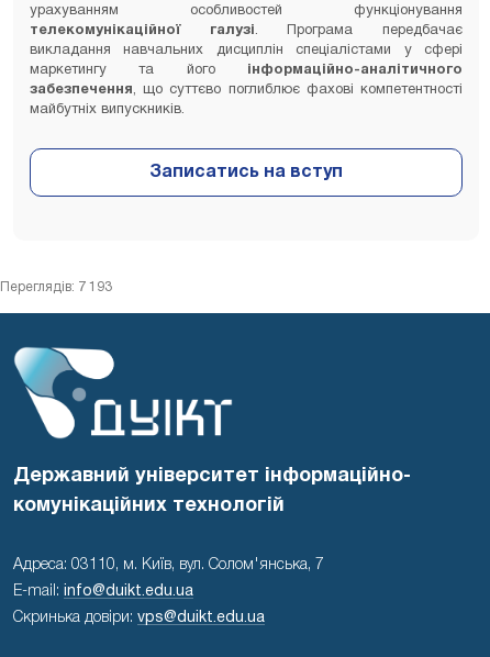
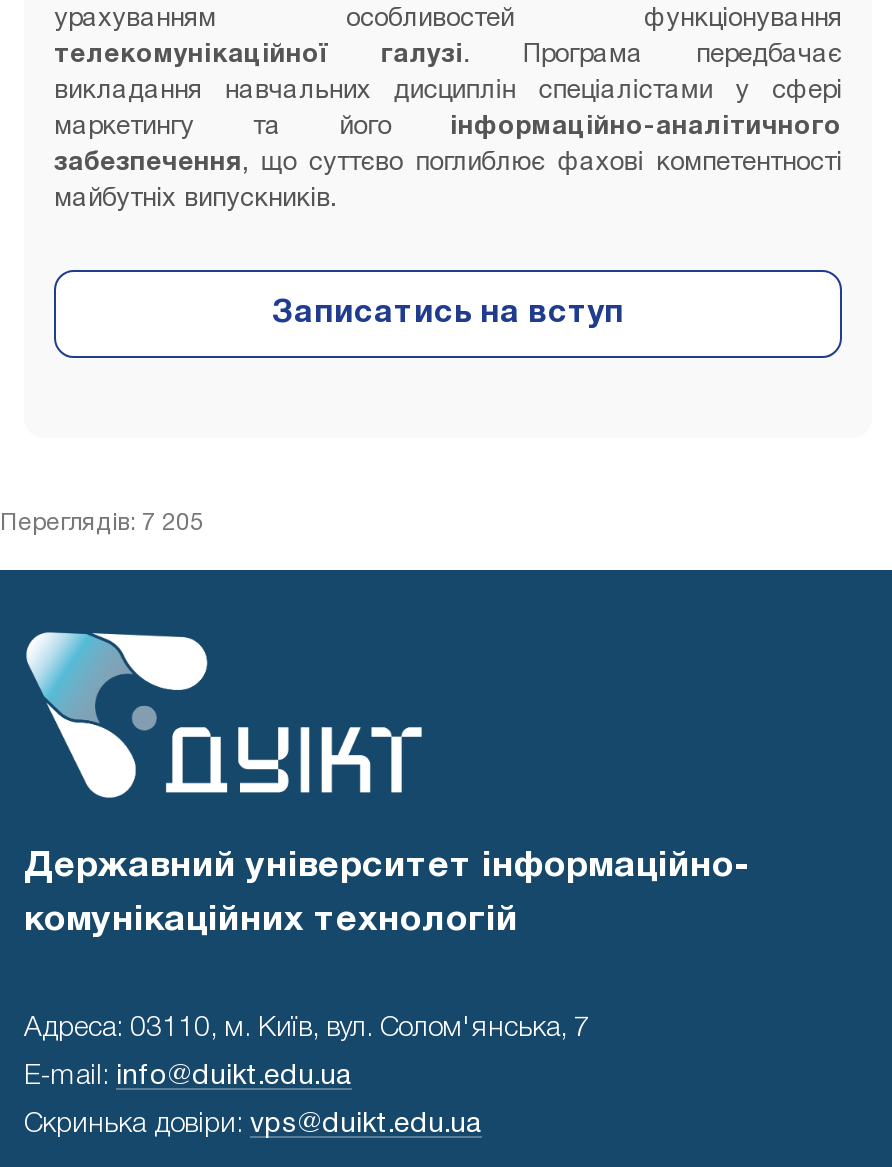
[0,281,112,293] Переглядів: 7 193 -> [0,512,204,534] Переглядів: 7 205

